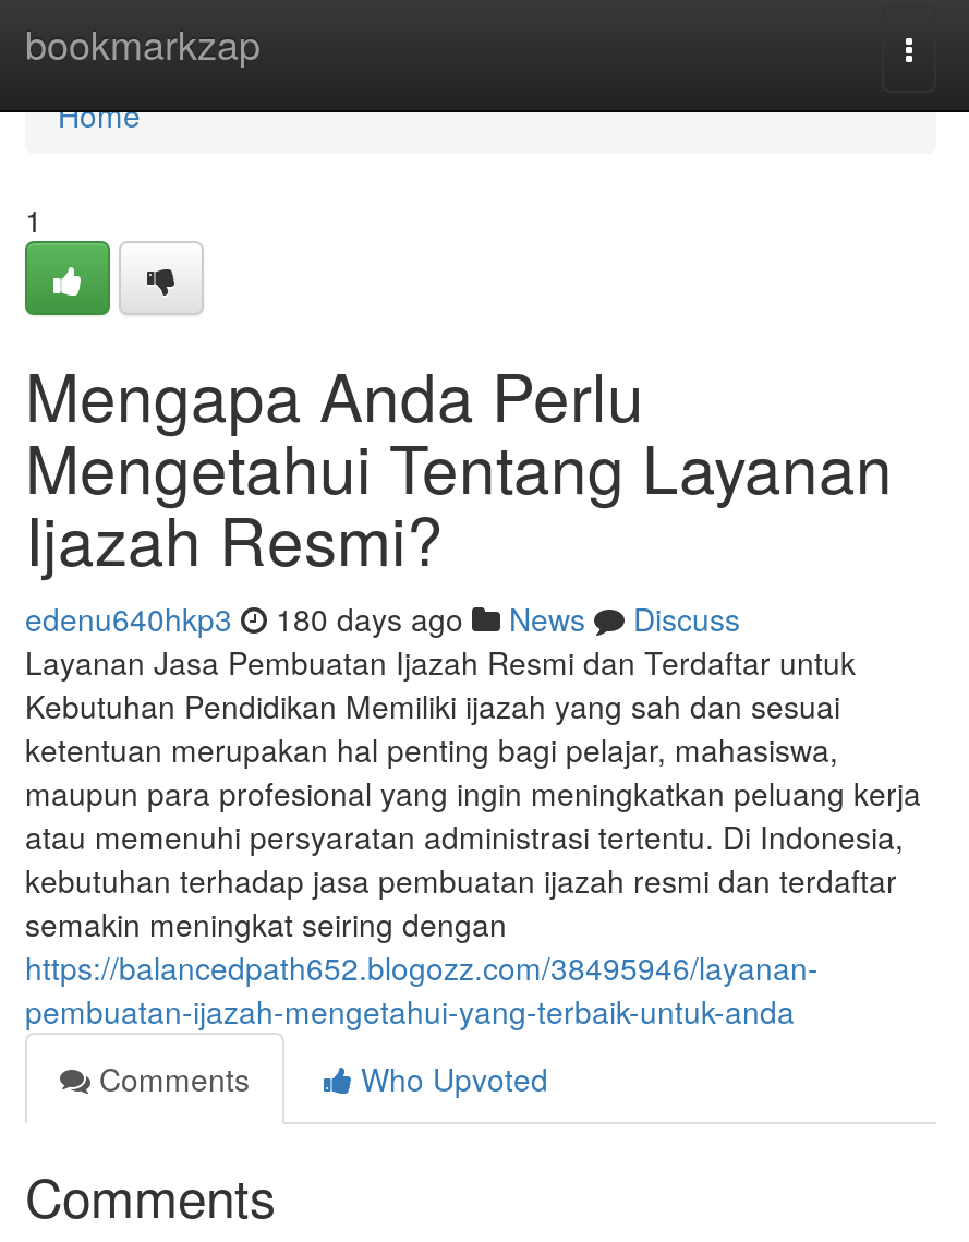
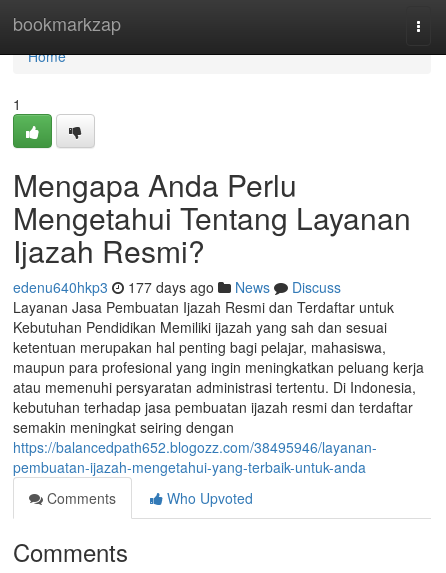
[25,596,740,640] edenu640hkp3 180 days ago News Discuss -> [13,277,341,297] edenu640hkp3 177 days ago News Discuss

